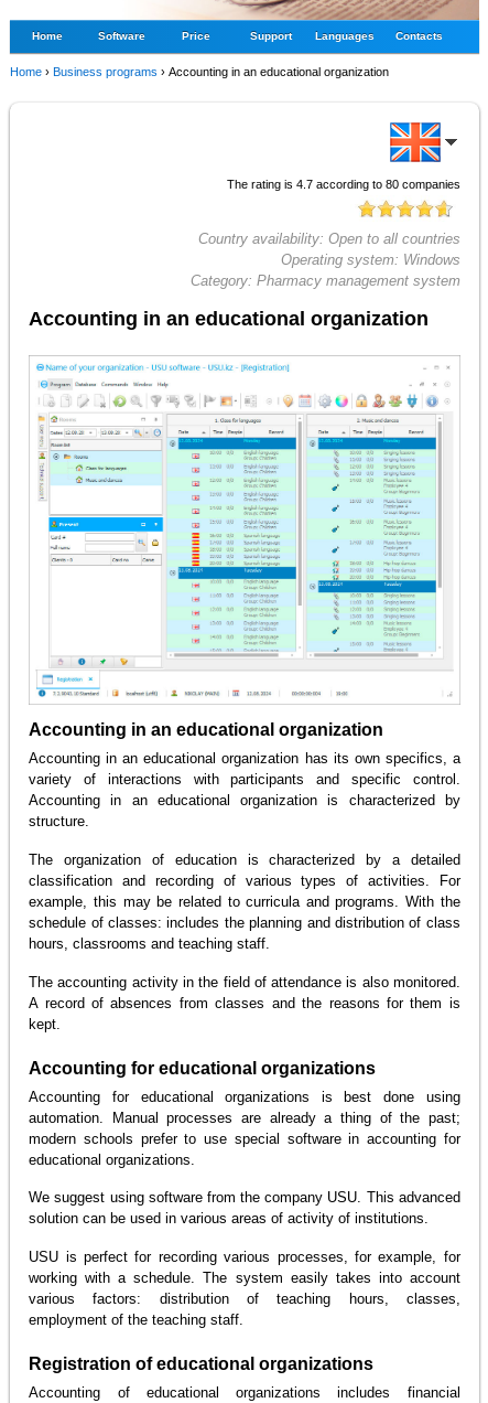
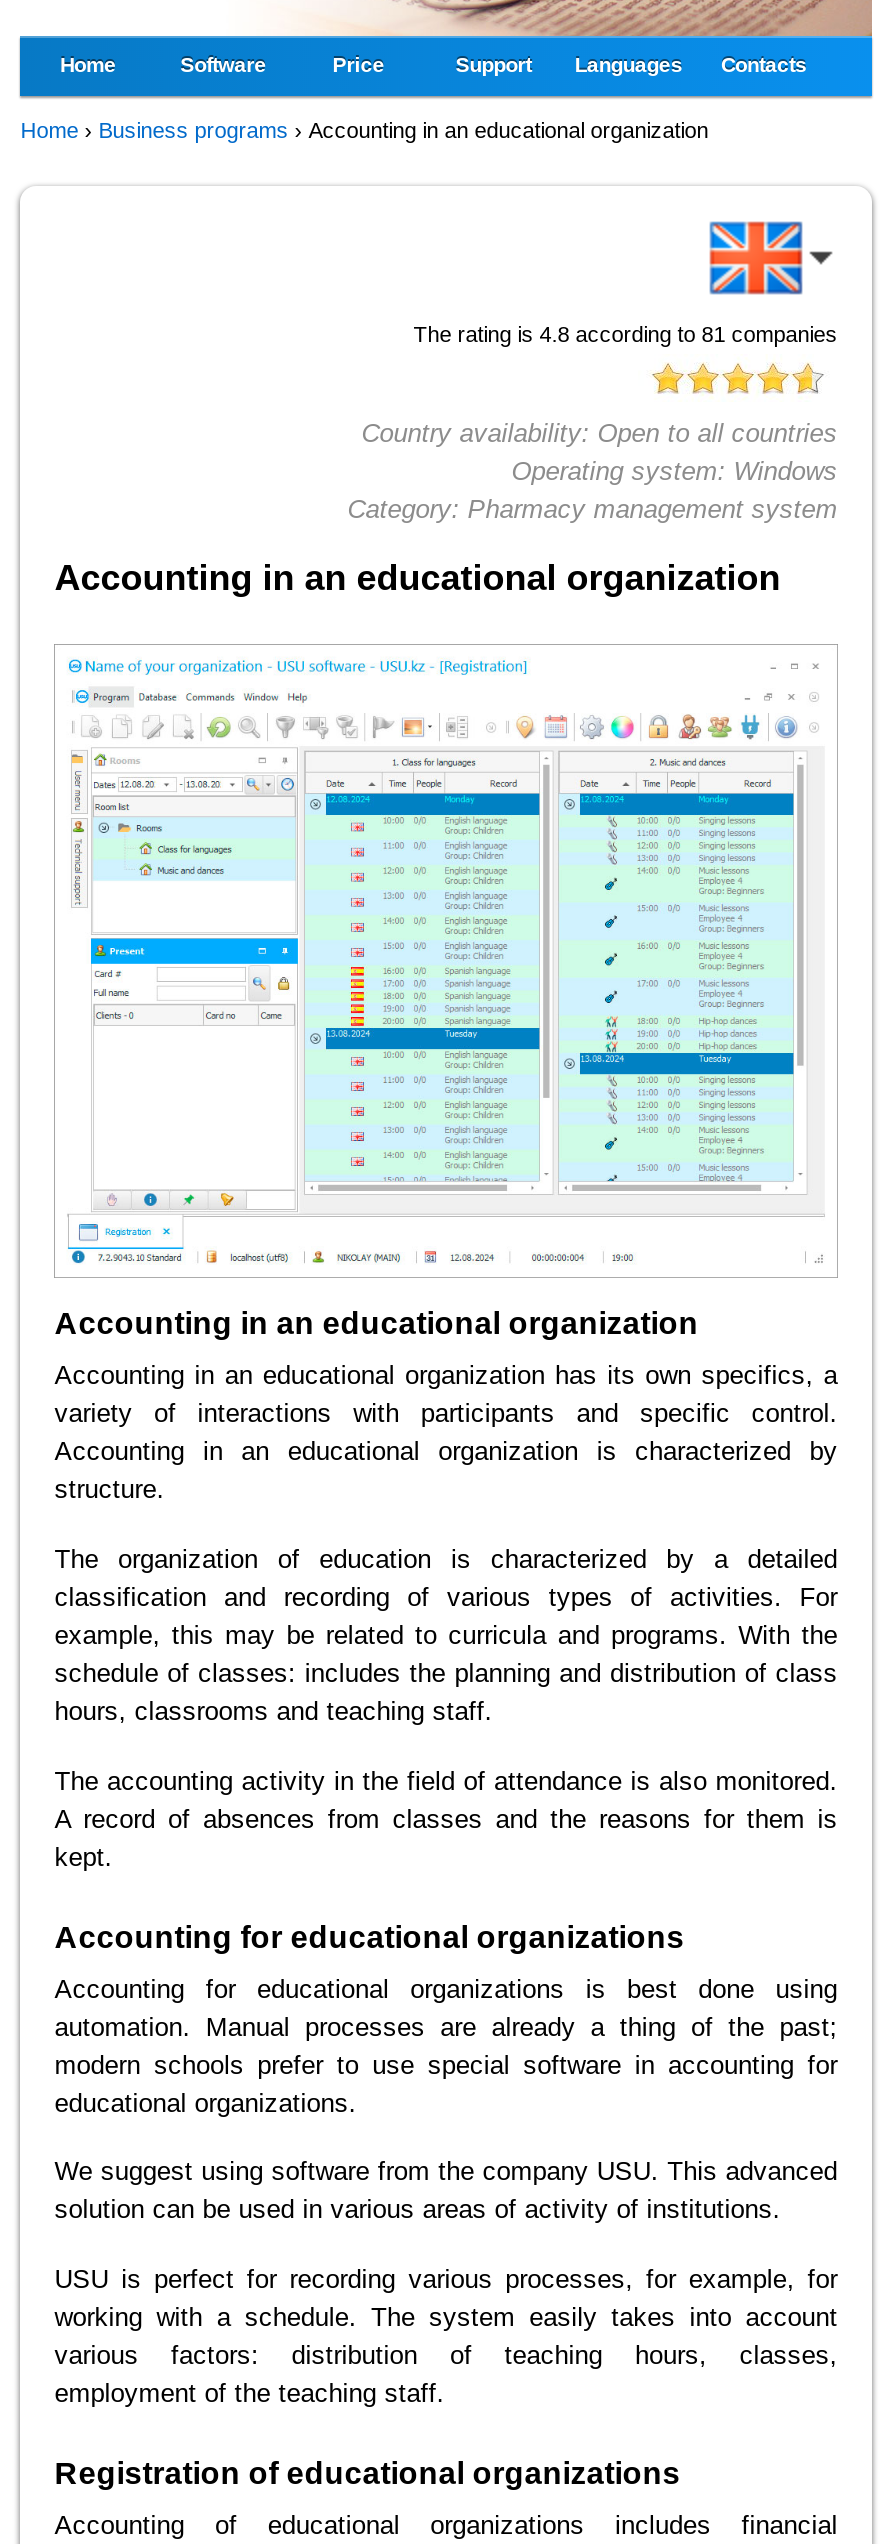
[227,178,460,191] The rating is 4.7 according to 80 companies -> [414,323,838,347] The rating is 4.8 according to 81 companies

